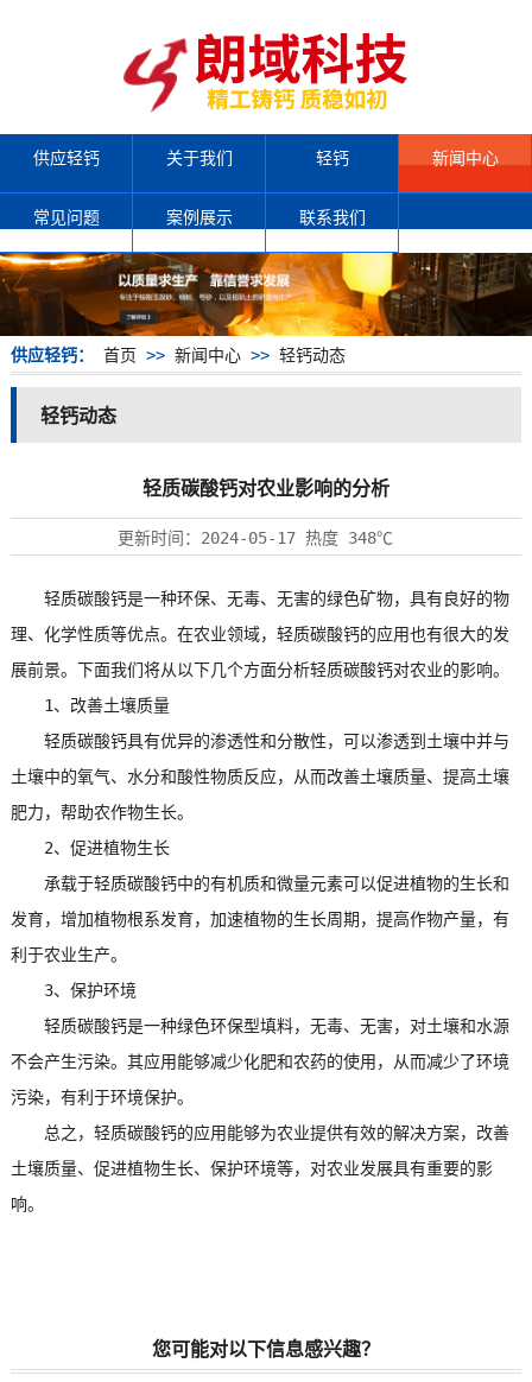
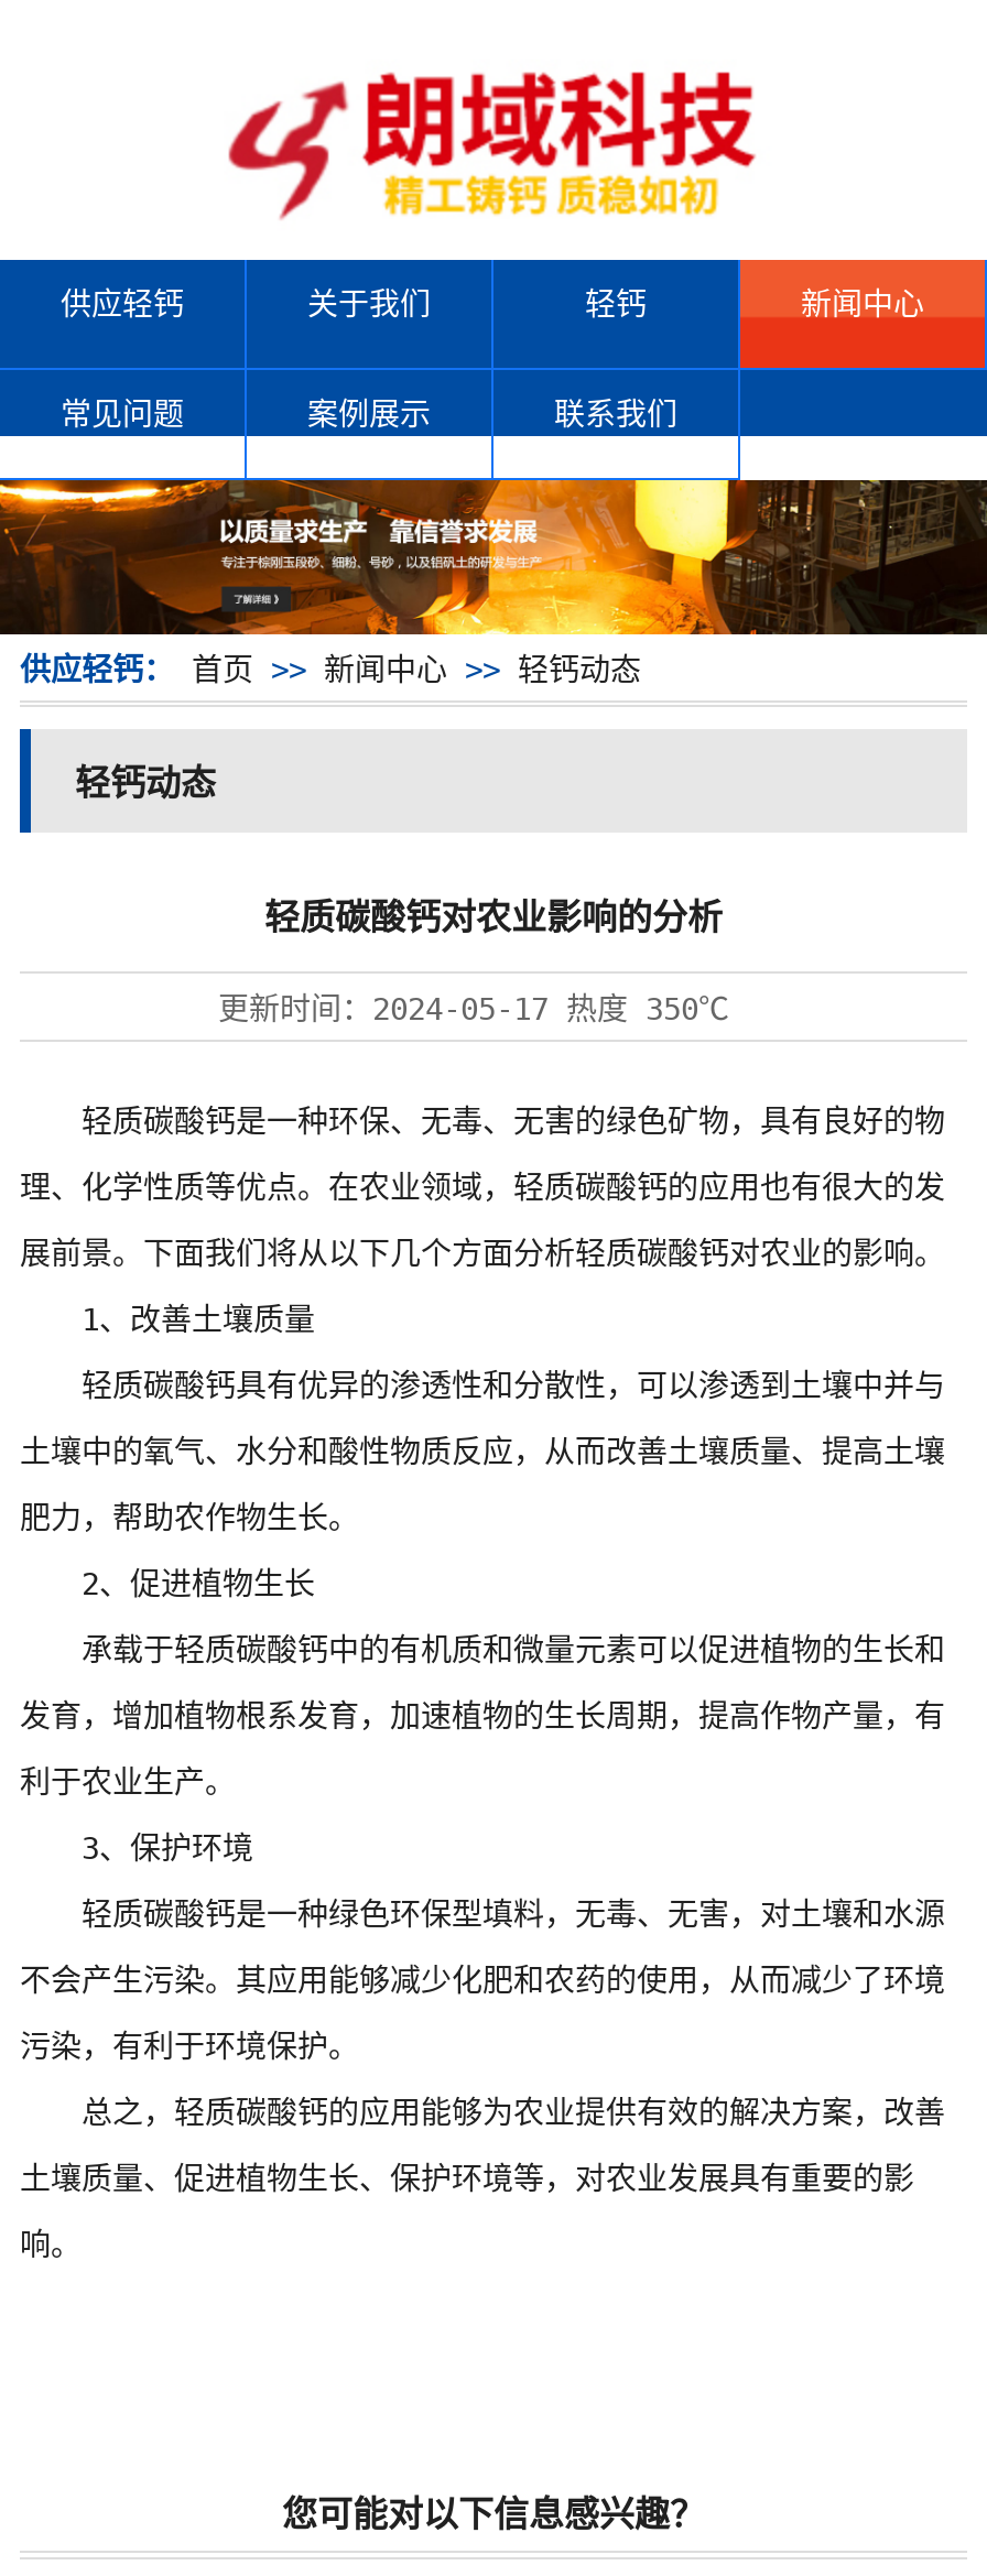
[118,525,393,549] 更新时间：2024-05-17热度348℃ -> [218,985,729,1029] 更新时间：2024-05-17热度350℃

